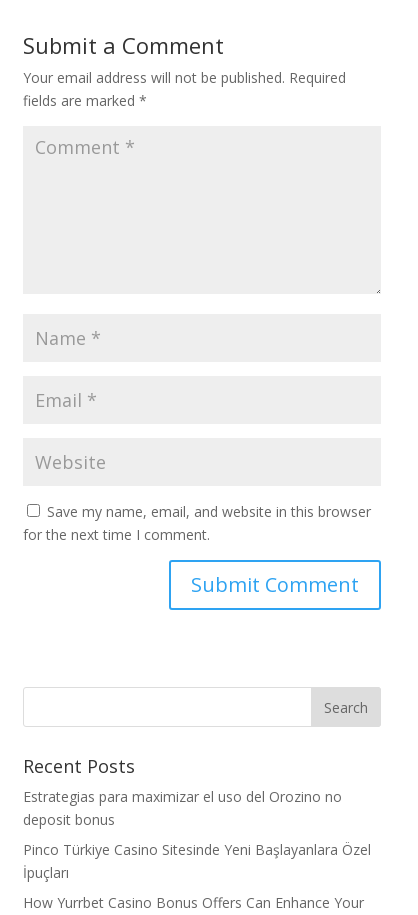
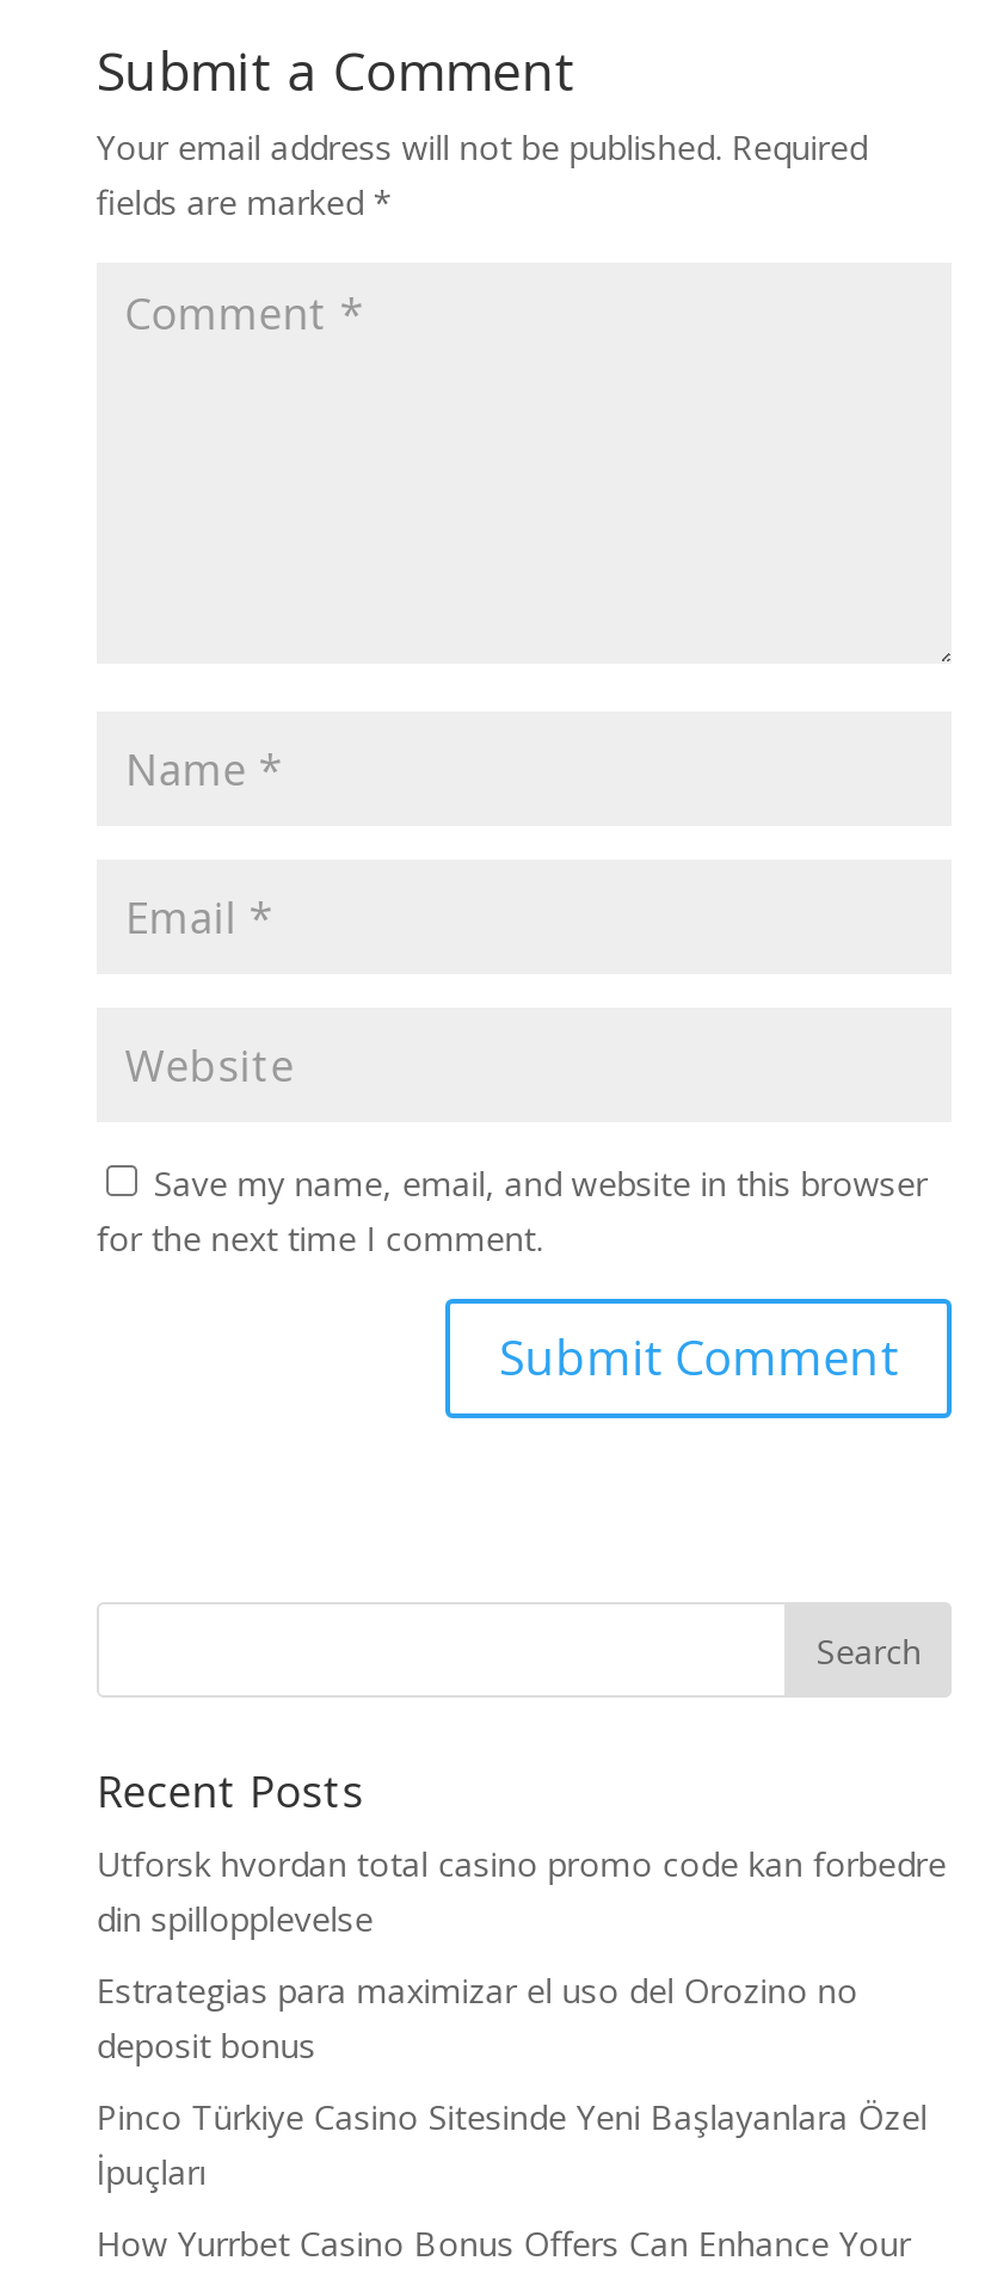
none -> [96,1841,946,1941] Utforsk hvordan total casino promo code kan forbedre | din spillopplevelse

